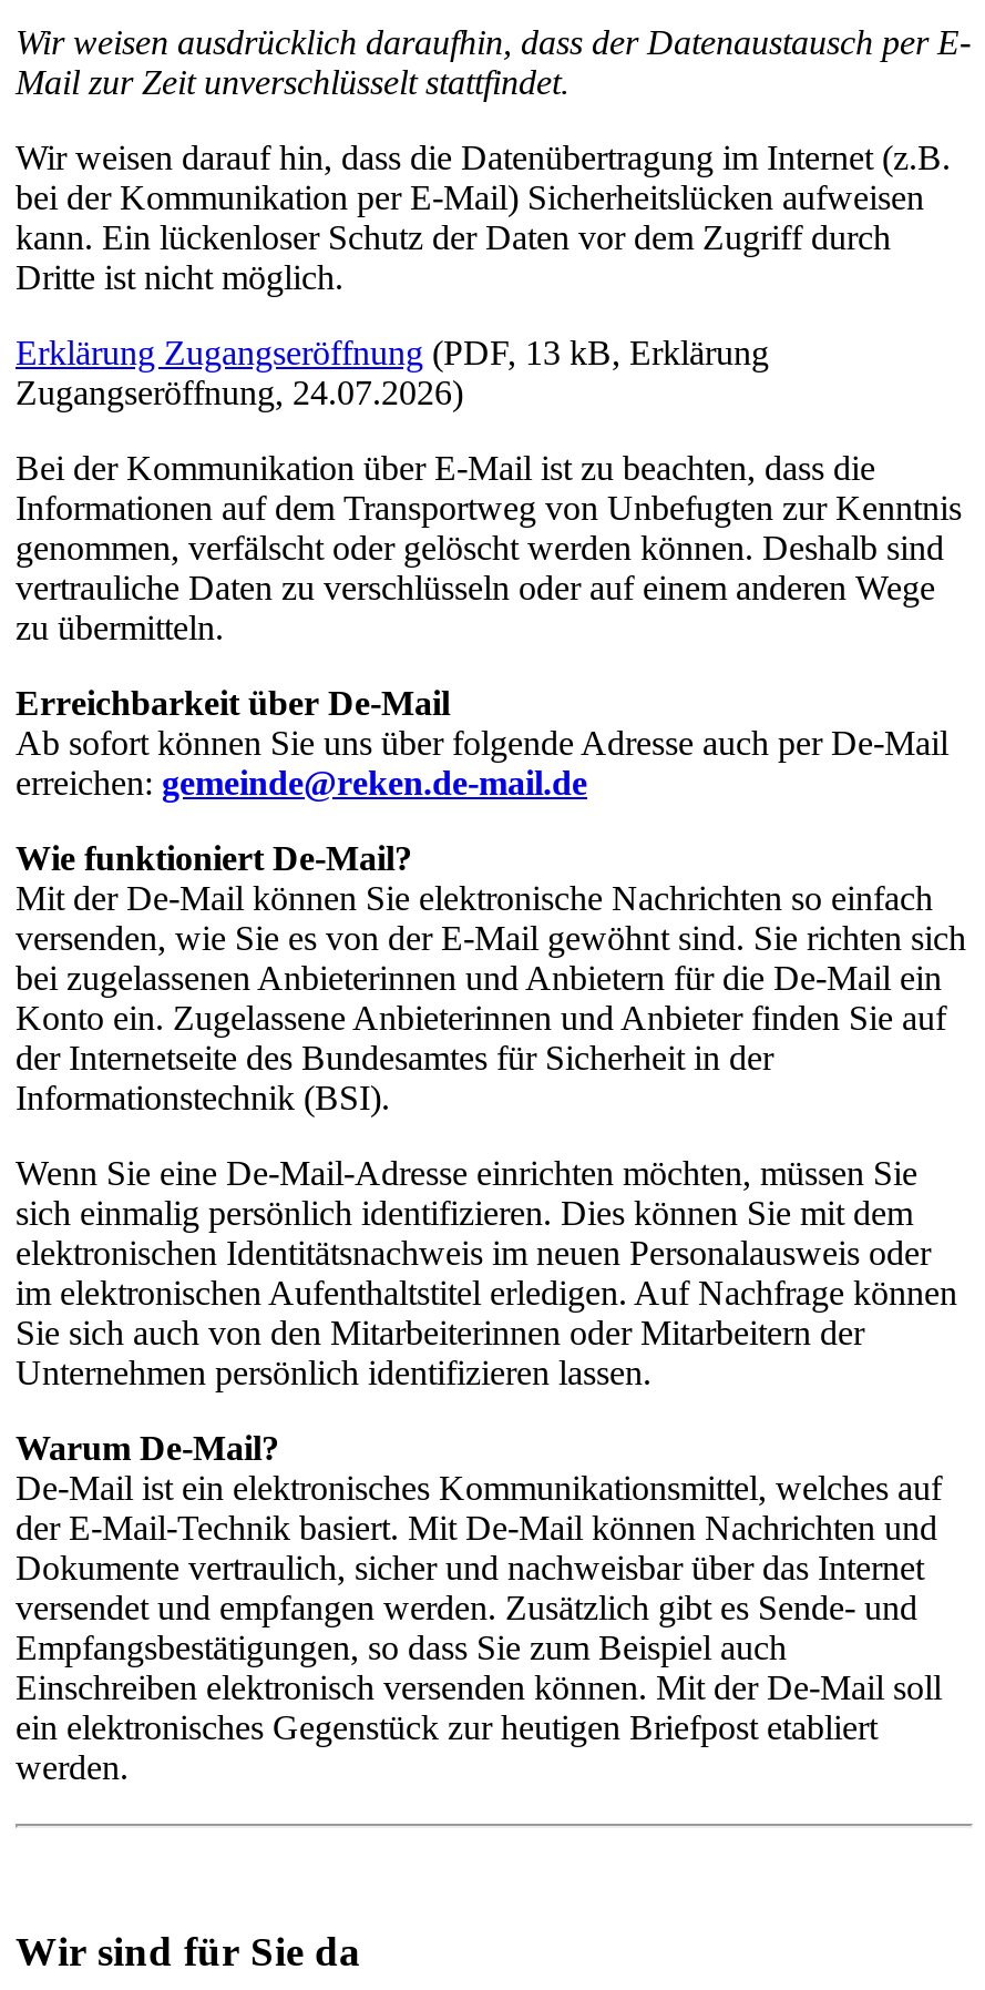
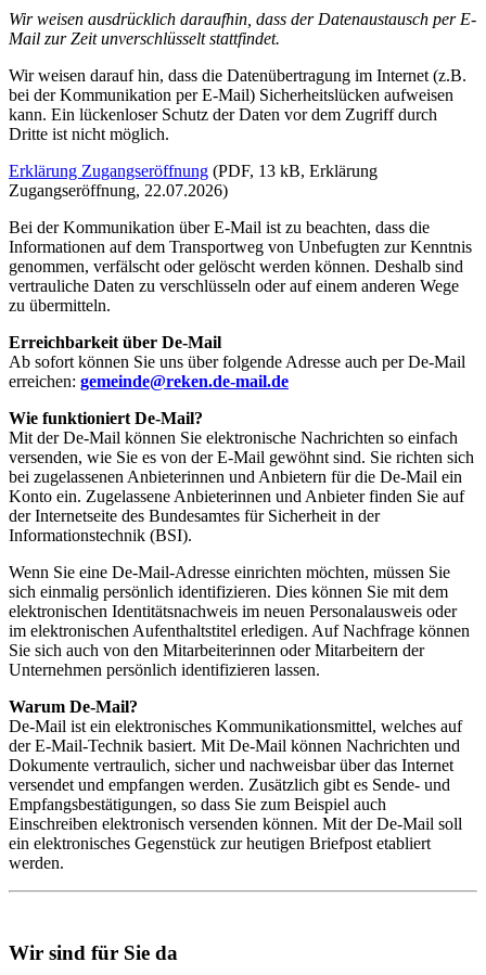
[16,374,463,412] Zugangseröffnung, 24.07.2026) -> [9,181,228,200] Zugangseröffnung, 22.07.2026)

